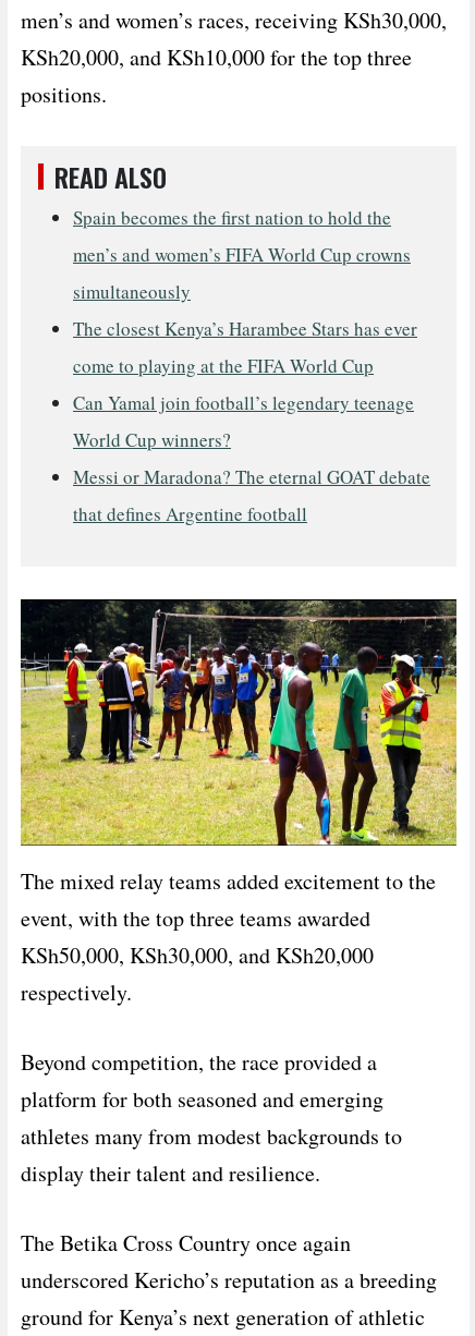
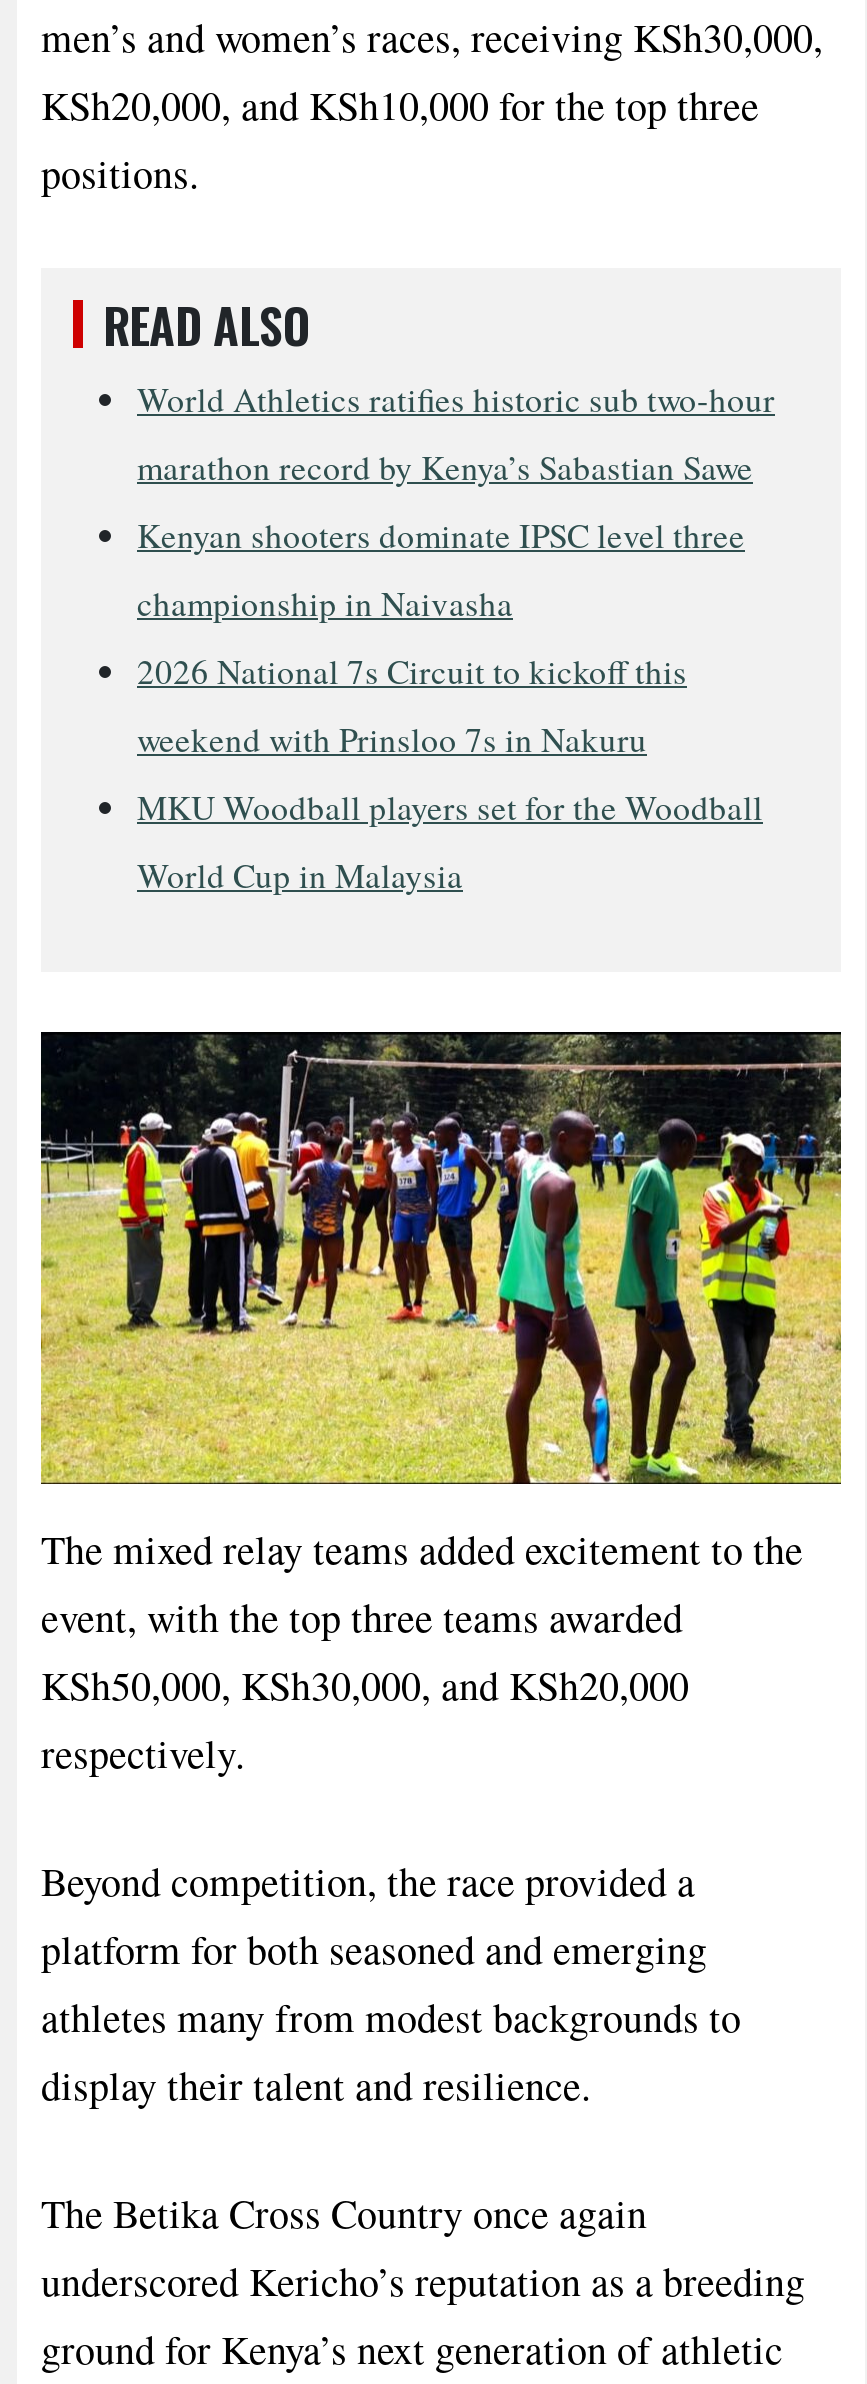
[73,204,430,526] Spain becomes the first nation to hold the | men’s and women’s FIFA World Cup crowns | simultaneously | The closest Kenya’s Harambee Stars has ever | come to playing at the FIFA World Cup | Can Yamal join football’s legendary teenage | World Cup winners? | Messi or Maradona? The eternal GOAT debate | that defines Argentine football -> [137,375,775,897] World Athletics ratifies historic sub two-hour | marathon record by Kenya’s Sabastian Sawe | Kenyan shooters dominate IPSC level three | championship in Naivasha | 2026 National 7s Circuit to kickoff this | weekend with Prinsloo 7s in Nakuru | MKU Woodball players set for the Woodball | World Cup in Malaysia

